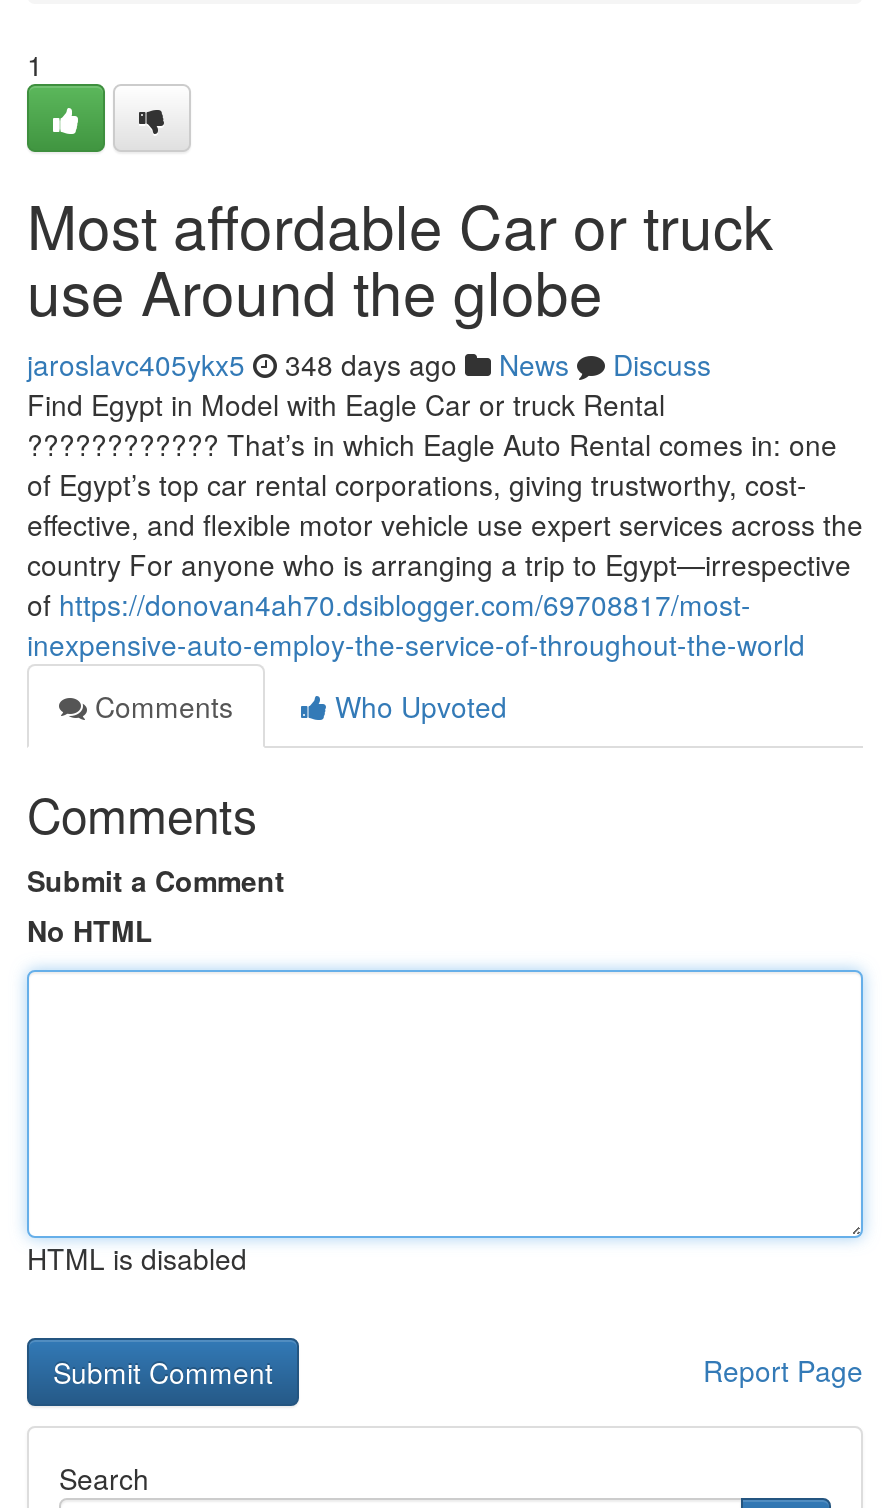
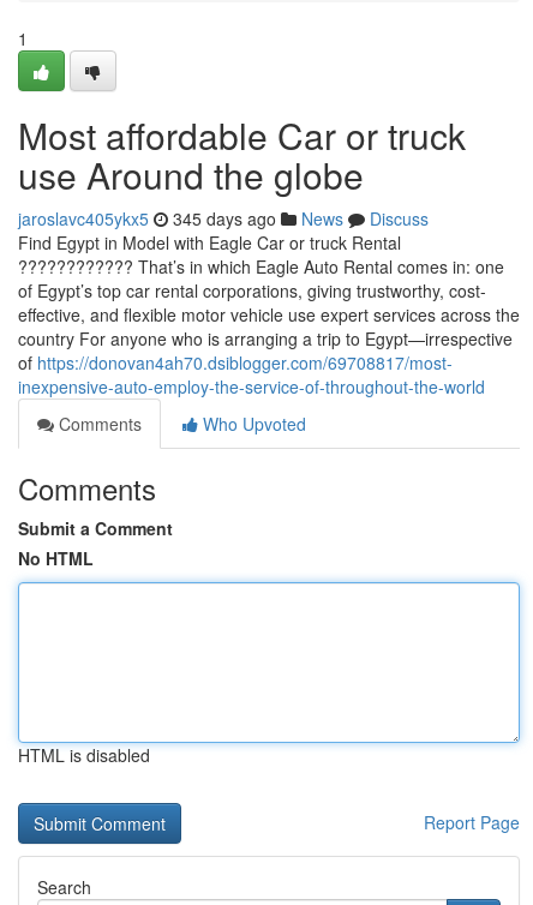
[27,344,711,384] jaroslavc405ykx5 348 days ago News Discuss -> [18,206,429,230] jaroslavc405ykx5 345 days ago News Discuss

